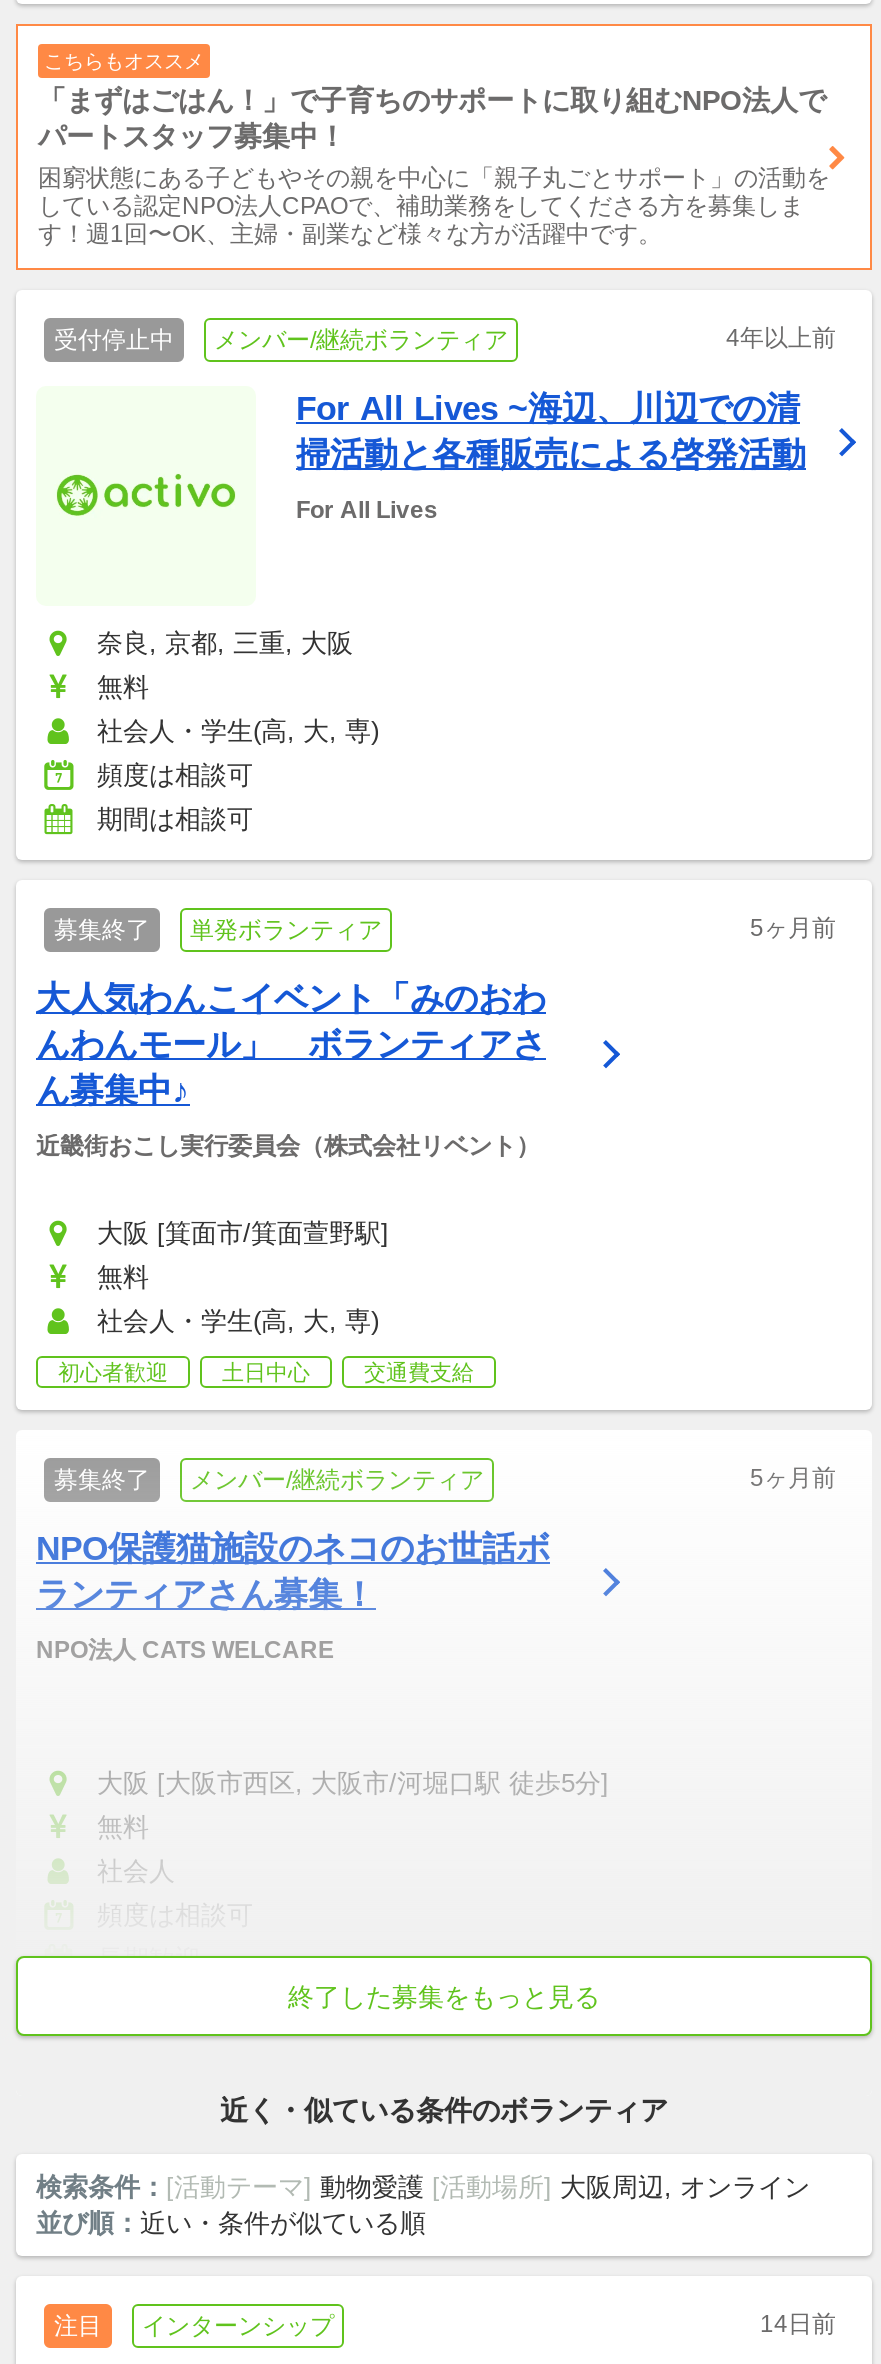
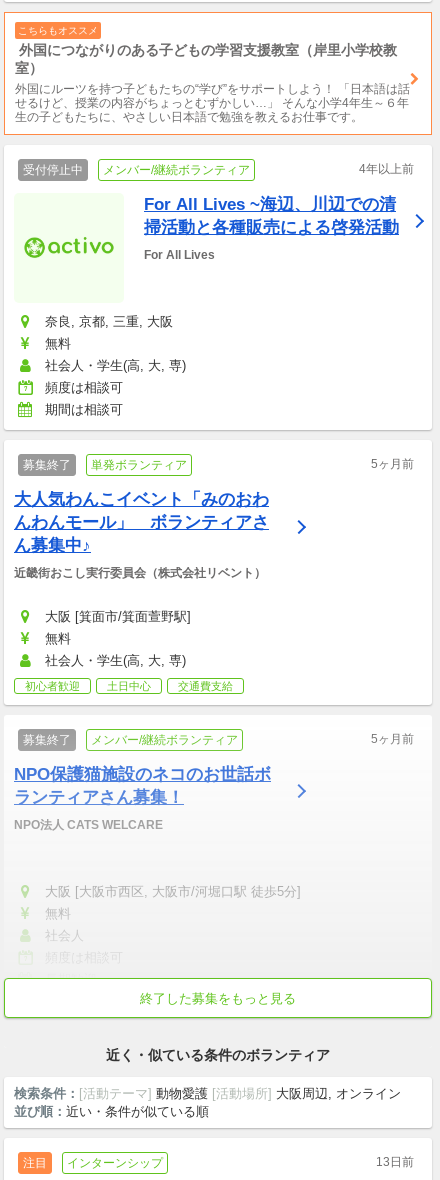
[38,83,830,247] 「まずはごはん！」で子育ちのサポートに取り組むNPO法人で | パートスタッフ募集中！ | 困窮状態にある子どもやその親を中心に「親子丸ごとサポート」の活動を | している認定NPO法人CPAOで、補助業務をしてくださる方を募集しま | す！週1回〜OK、主婦・副業など様々な方が活躍中です。 -> [15,41,410,123] 外国につながりのある子どもの学習支援教室（岸里小学校教 | 室） | 外国にルーツを持つ子どもたちの“学び”をサポートしよう！ 「日本語は話 | せるけど、授業の内容がちょっとむずかしい…」 そんな小学4年生～６年 | 生の子どもたちに、やさしい日本語で勉強を教えるお仕事です。
[760,2309,836,2337] 14日前 -> [376,1154,414,1168] 13日前

